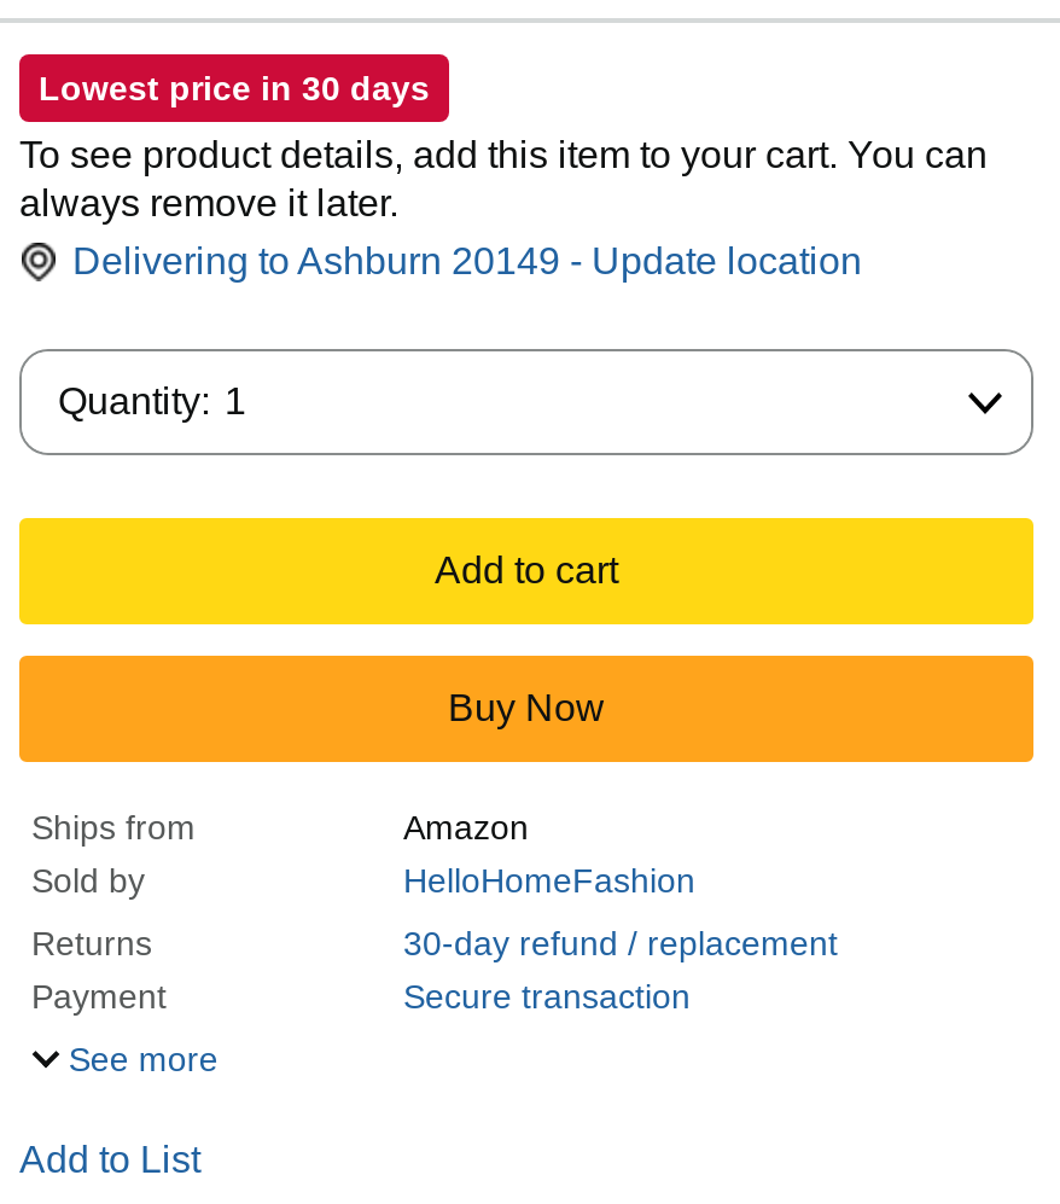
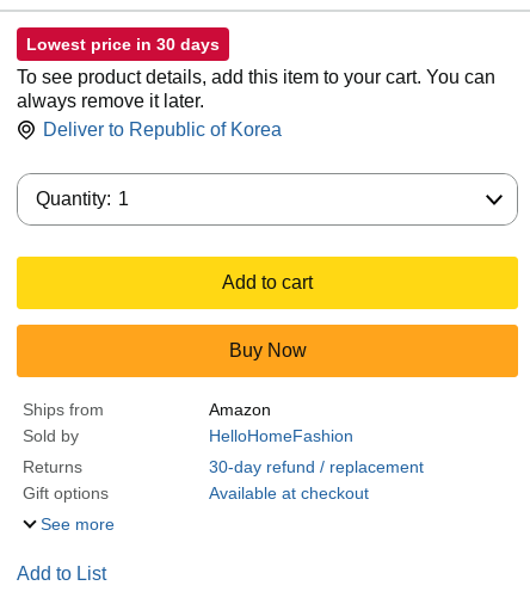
[72,241,862,282] Delivering to Ashburn 20149 - Update location -> [43,119,282,140] Deliver to Republic of Korea
[31,977,691,1016] Payment | Secure transaction -> [23,484,369,503] Gift options | Available at checkout

